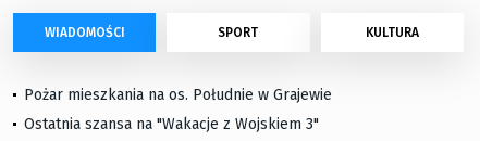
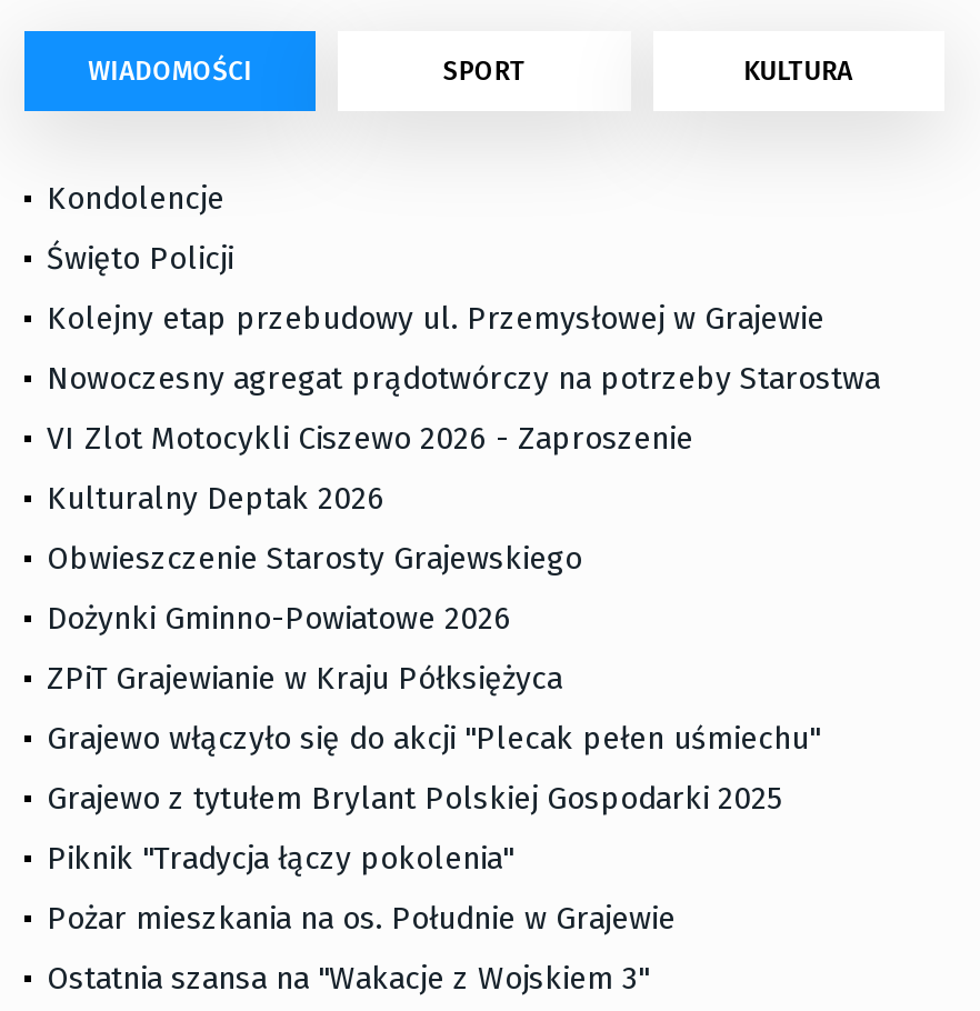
none -> [47,181,880,878] Kondolencje | Święto Policji | Kolejny etap przebudowy ul. Przemysłowej w Grajewie | Nowoczesny agregat prądotwórczy na potrzeby Starostwa | VI Zlot Motocykli Ciszewo 2026 - Zaproszenie | Kulturalny Deptak 2026 | Obwieszczenie Starosty Grajewskiego | Dożynki Gminno-Powiatowe 2026 | ZPiT Grajewianie w Kraju Półksiężyca | Grajewo włączyło się do akcji "Plecak pełen uśmiechu" | Grajewo z tytułem Brylant Polskiej Gospodarki 2025 | Piknik "Tradycja łączy pokolenia"

